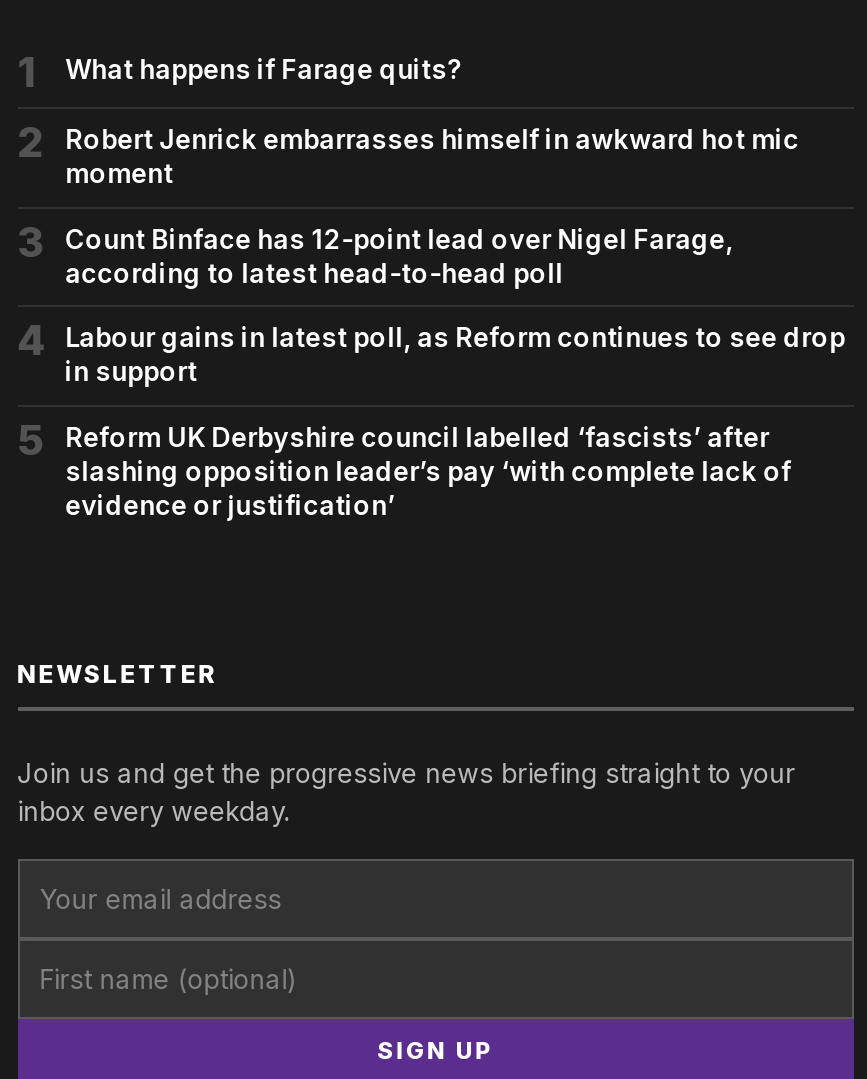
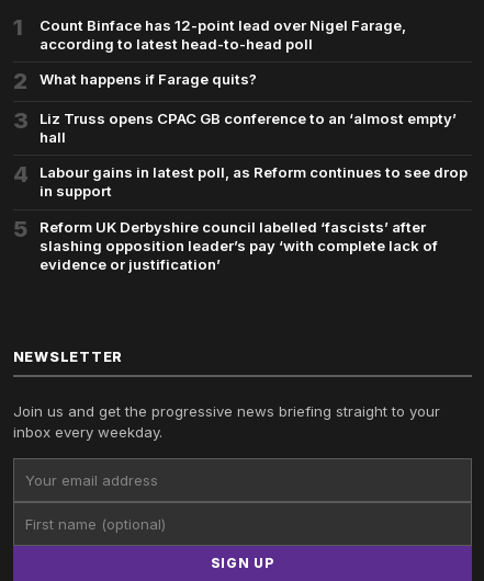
moved [17,52,461,267] -> [13,67,256,134]: 2 | What happens if Farage quits? | 3
[65,123,799,189] Robert Jenrick embarrasses himself in awkward hot mic | moment -> none
moved [65,223,733,289] -> [39,16,406,52]: Count Binface has 12-point lead over Nigel Farage, | according to latest head-to-head poll
none -> [39,109,456,146] Liz Truss opens CPAC GB conference to an ‘almost empty’ | hall

